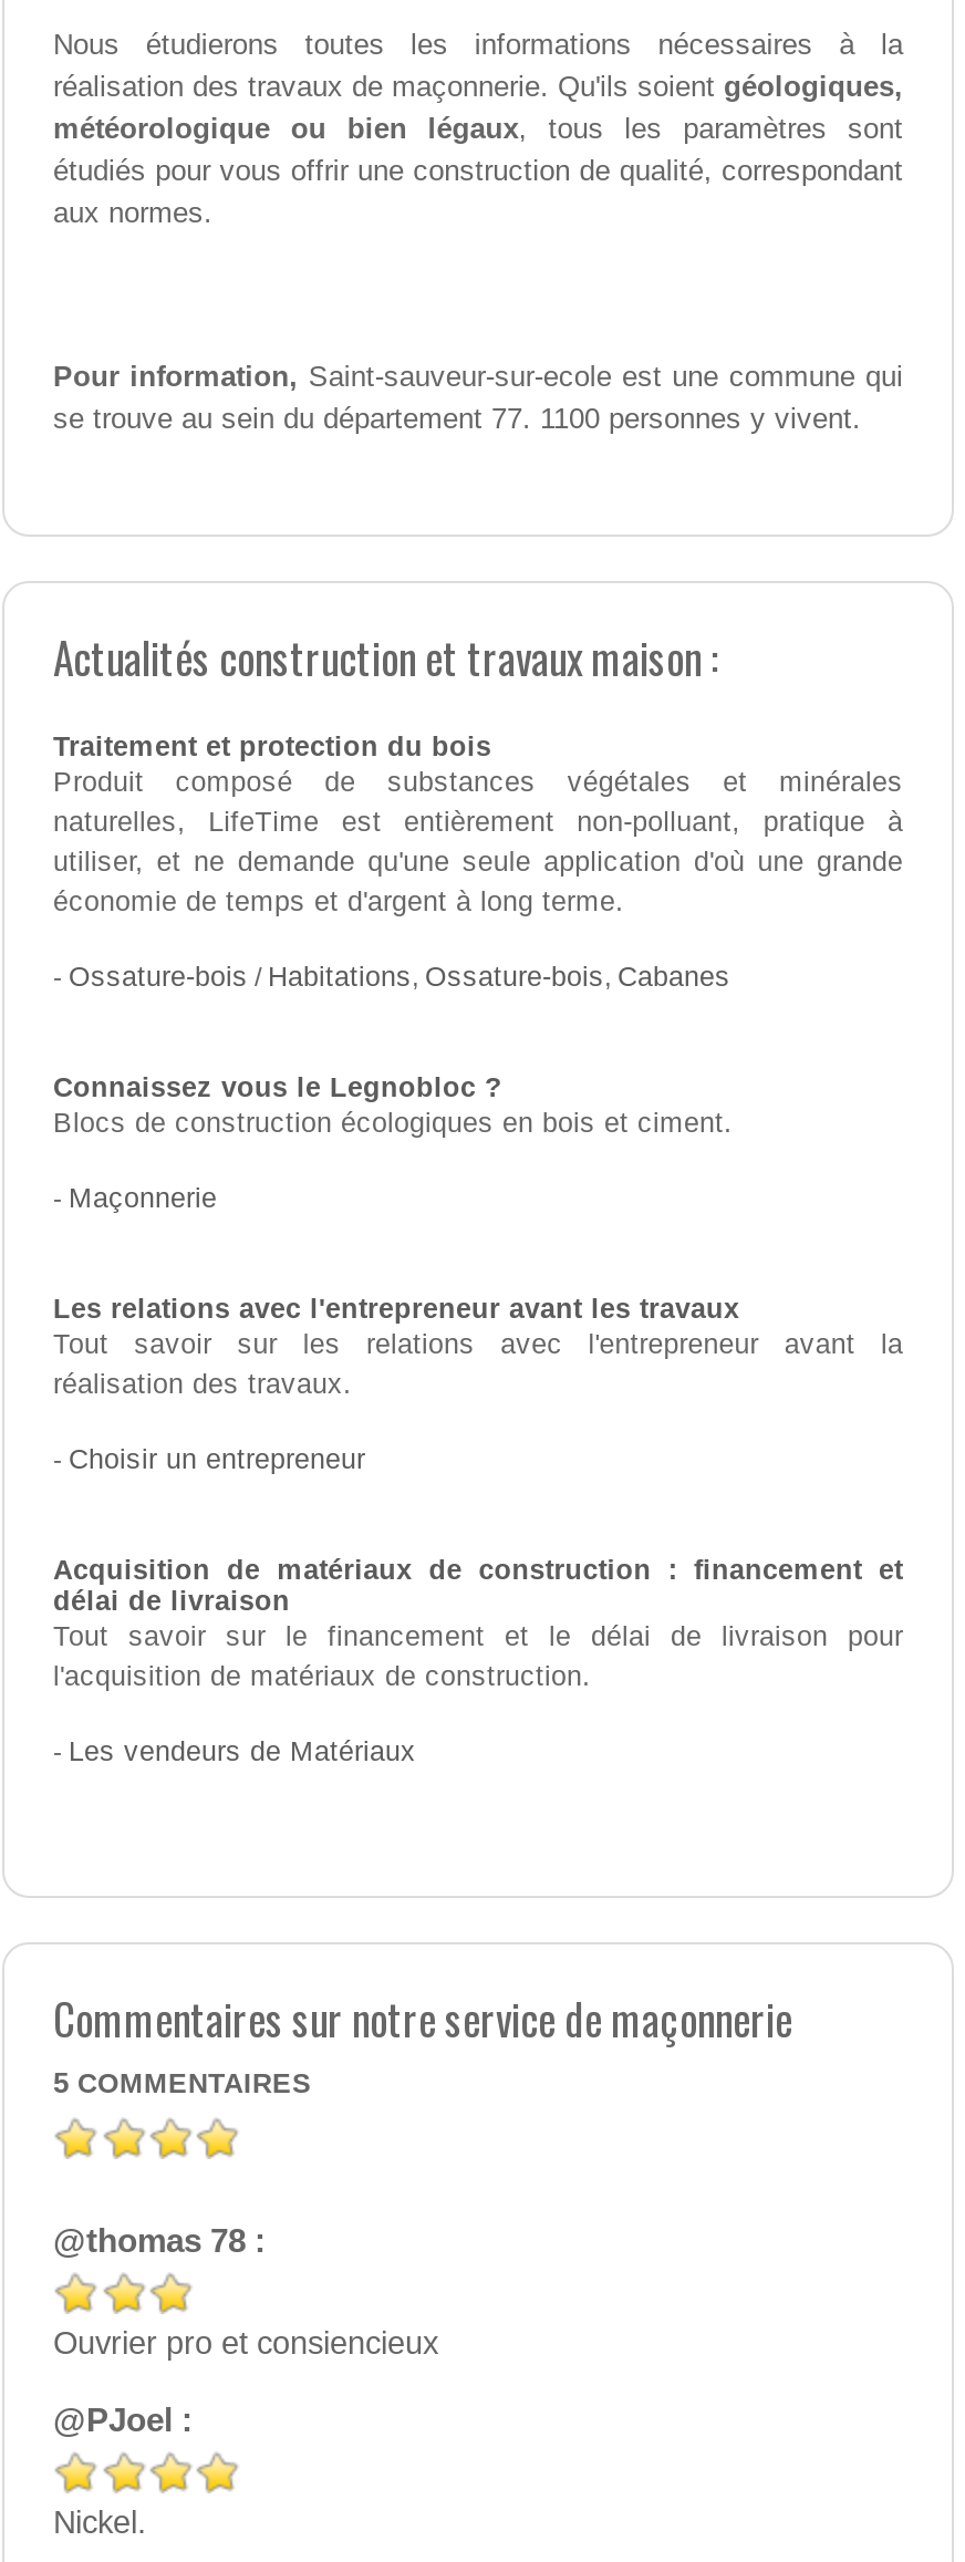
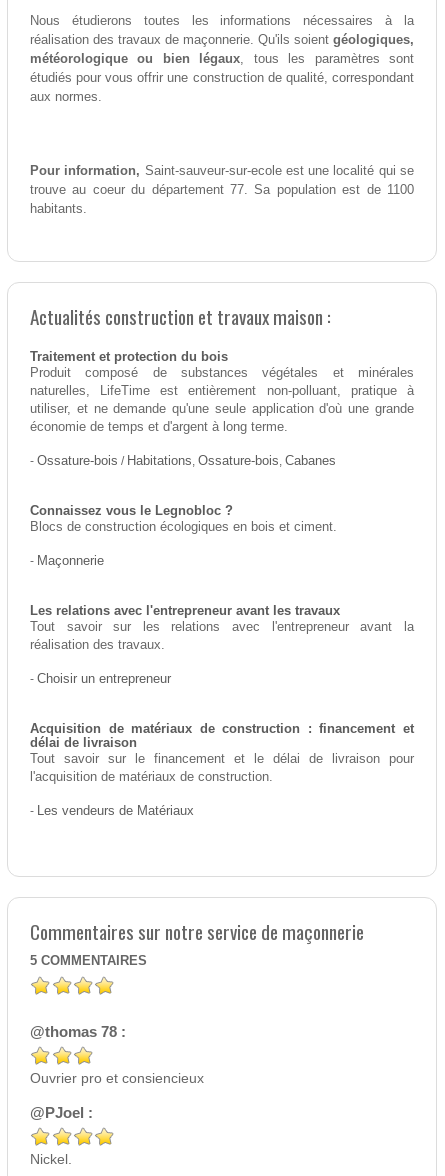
[53,361,903,436] Pour information, Saint-sauveur-sur-ecole est une commune qui | se trouve au sein du département 77. 1100 personnes y vivent. -> [30,163,414,216] Pour information, Saint-sauveur-sur-ecole est une localité qui se | trouve au coeur du département 77. Sa population est de 1100 | habitants.

